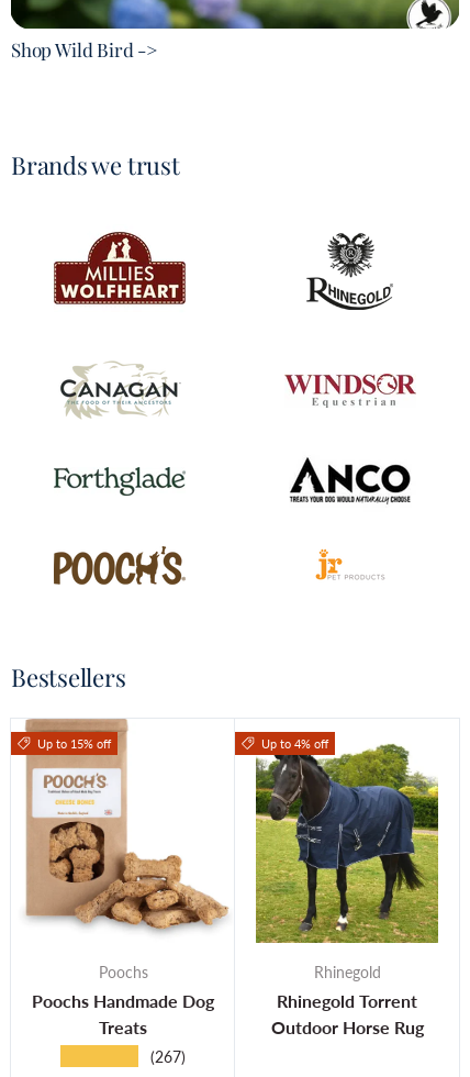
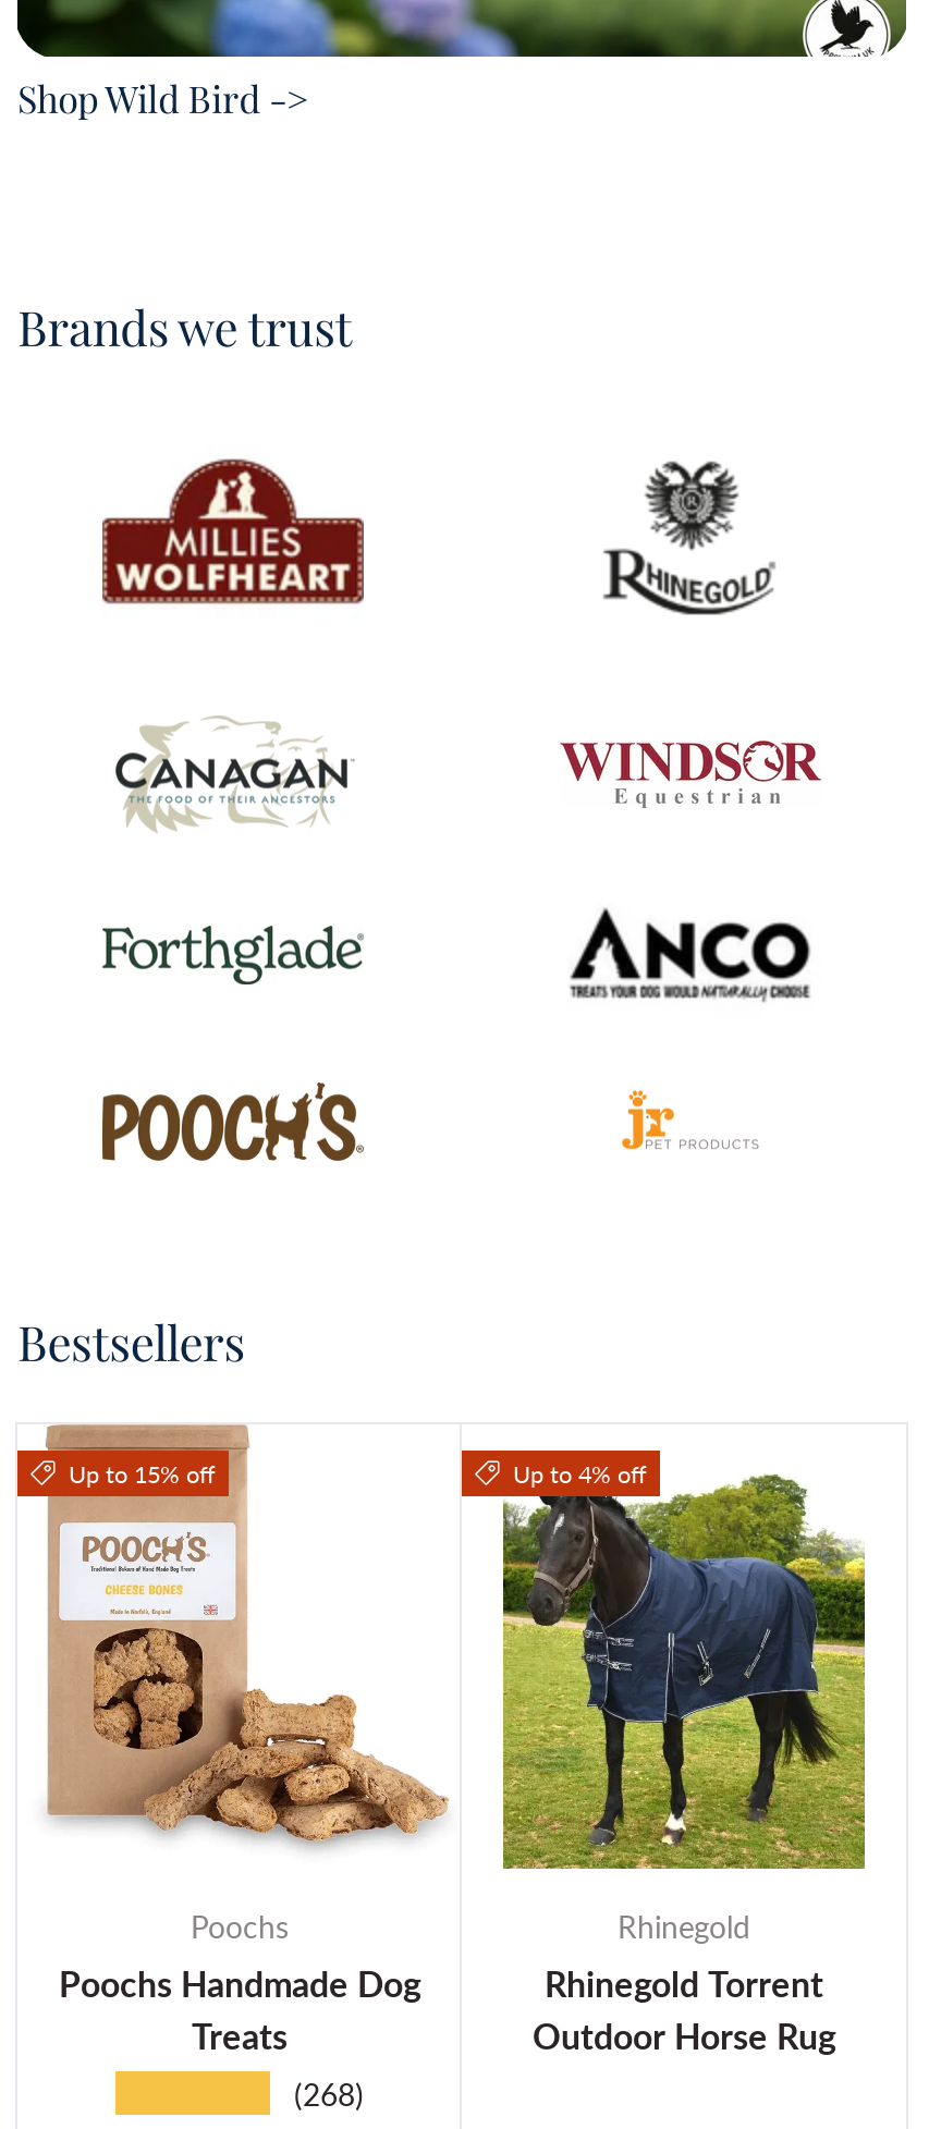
[150,1047,186,1066] (267) -> [294,2075,364,2112] (268)

